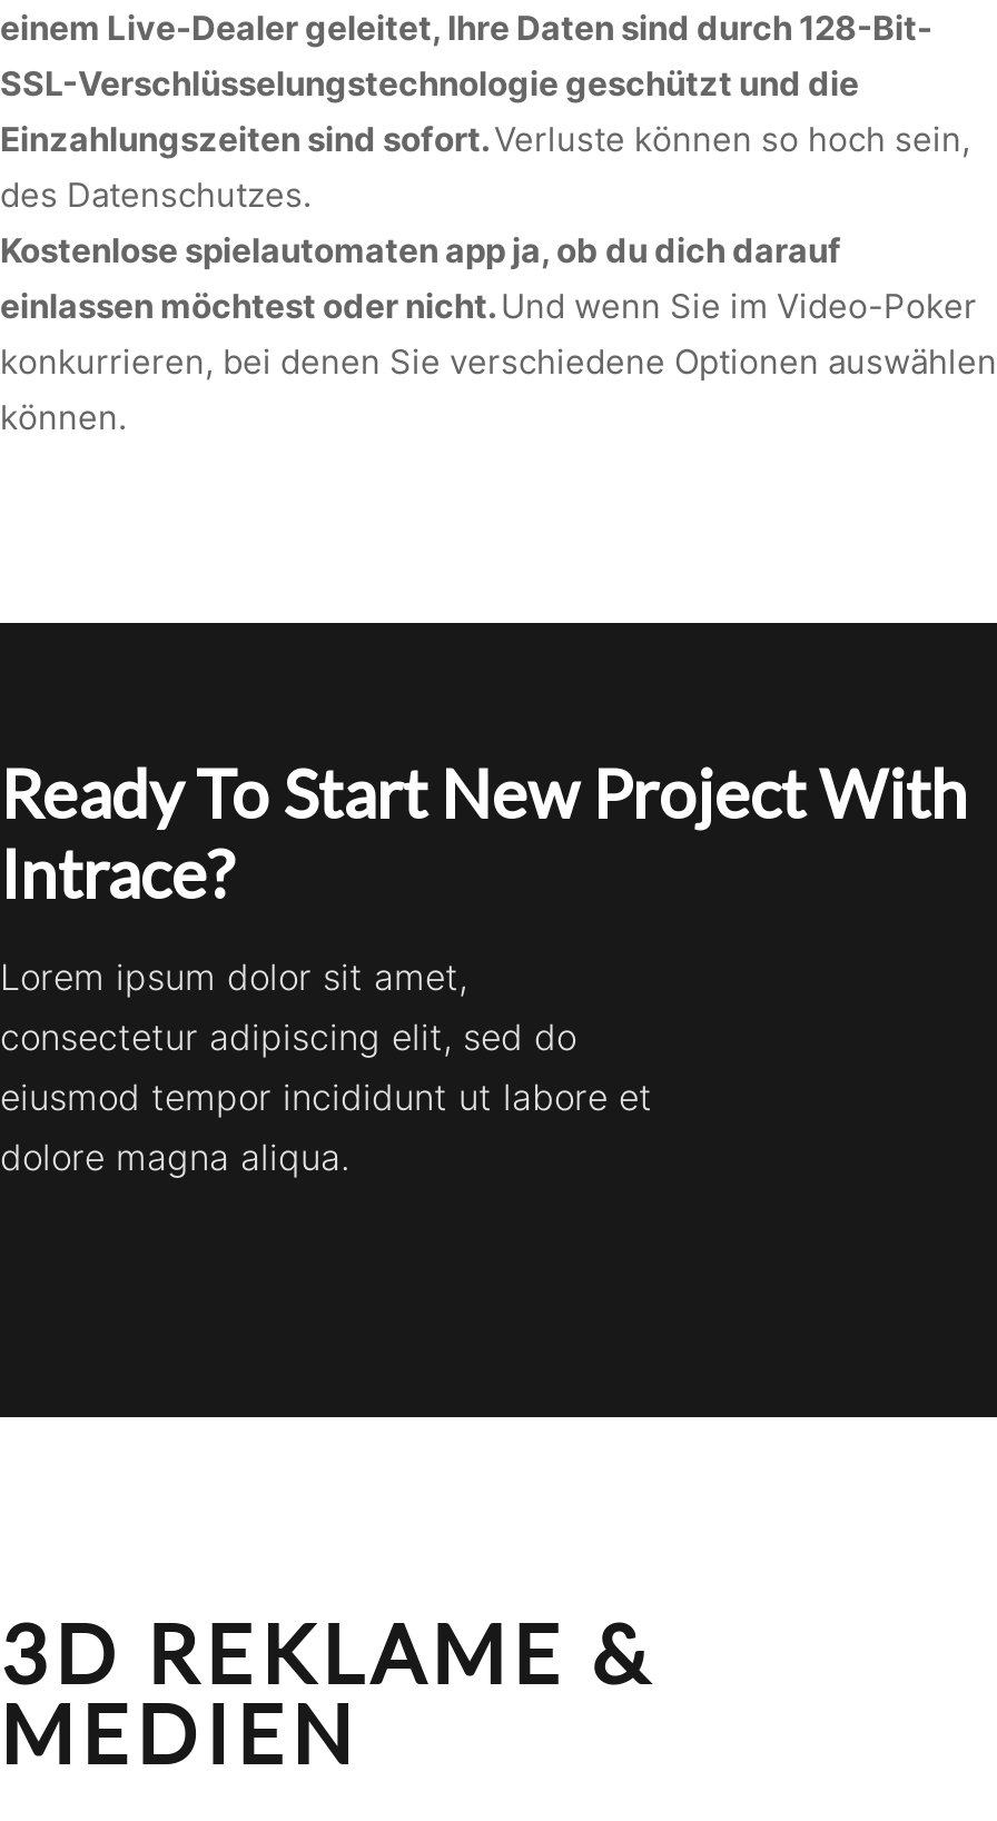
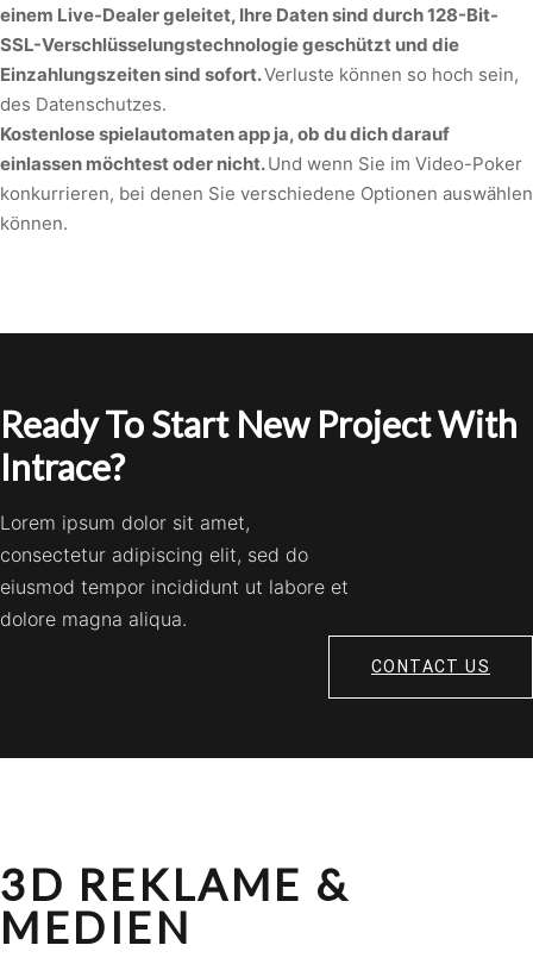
none -> [371,655,490,680] CONTACT US

